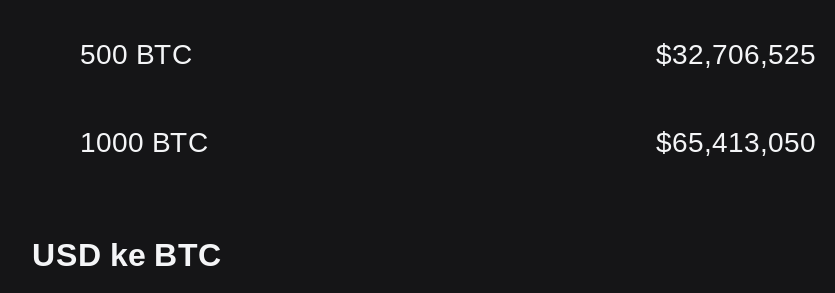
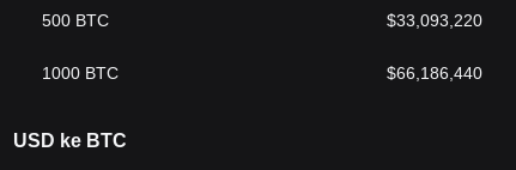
[656,38,816,70] $32,706,525 -> [387,11,482,30] $33,093,220
[656,126,816,158] $65,413,050 -> [387,63,482,83] $66,186,440

